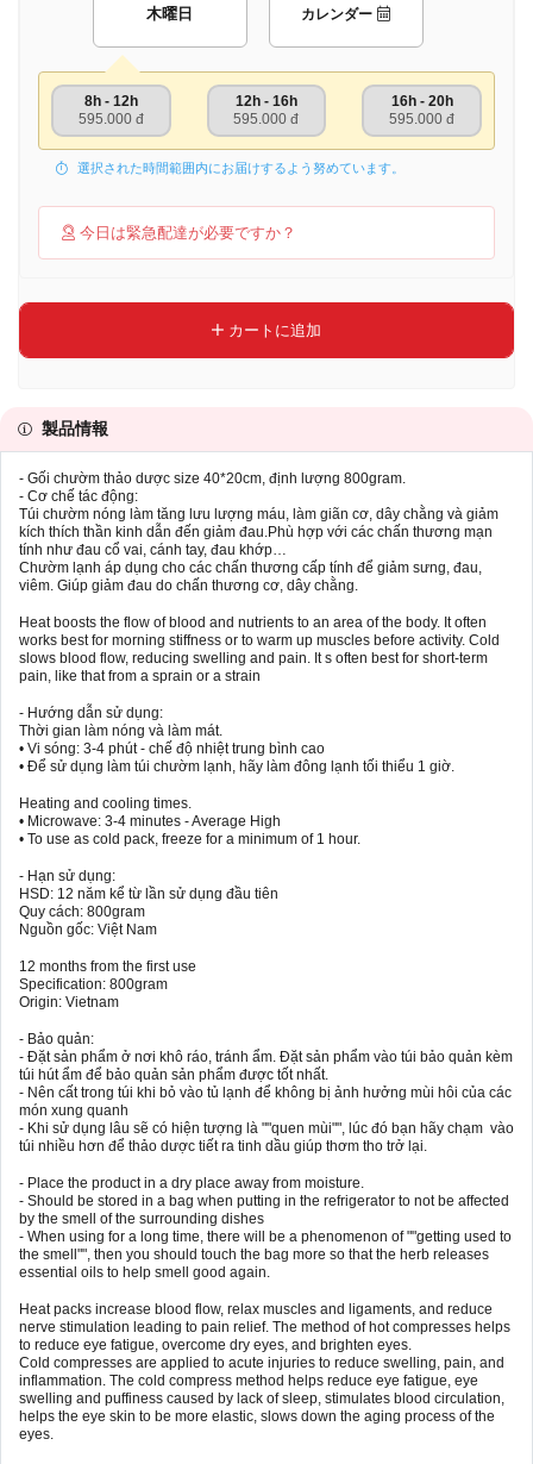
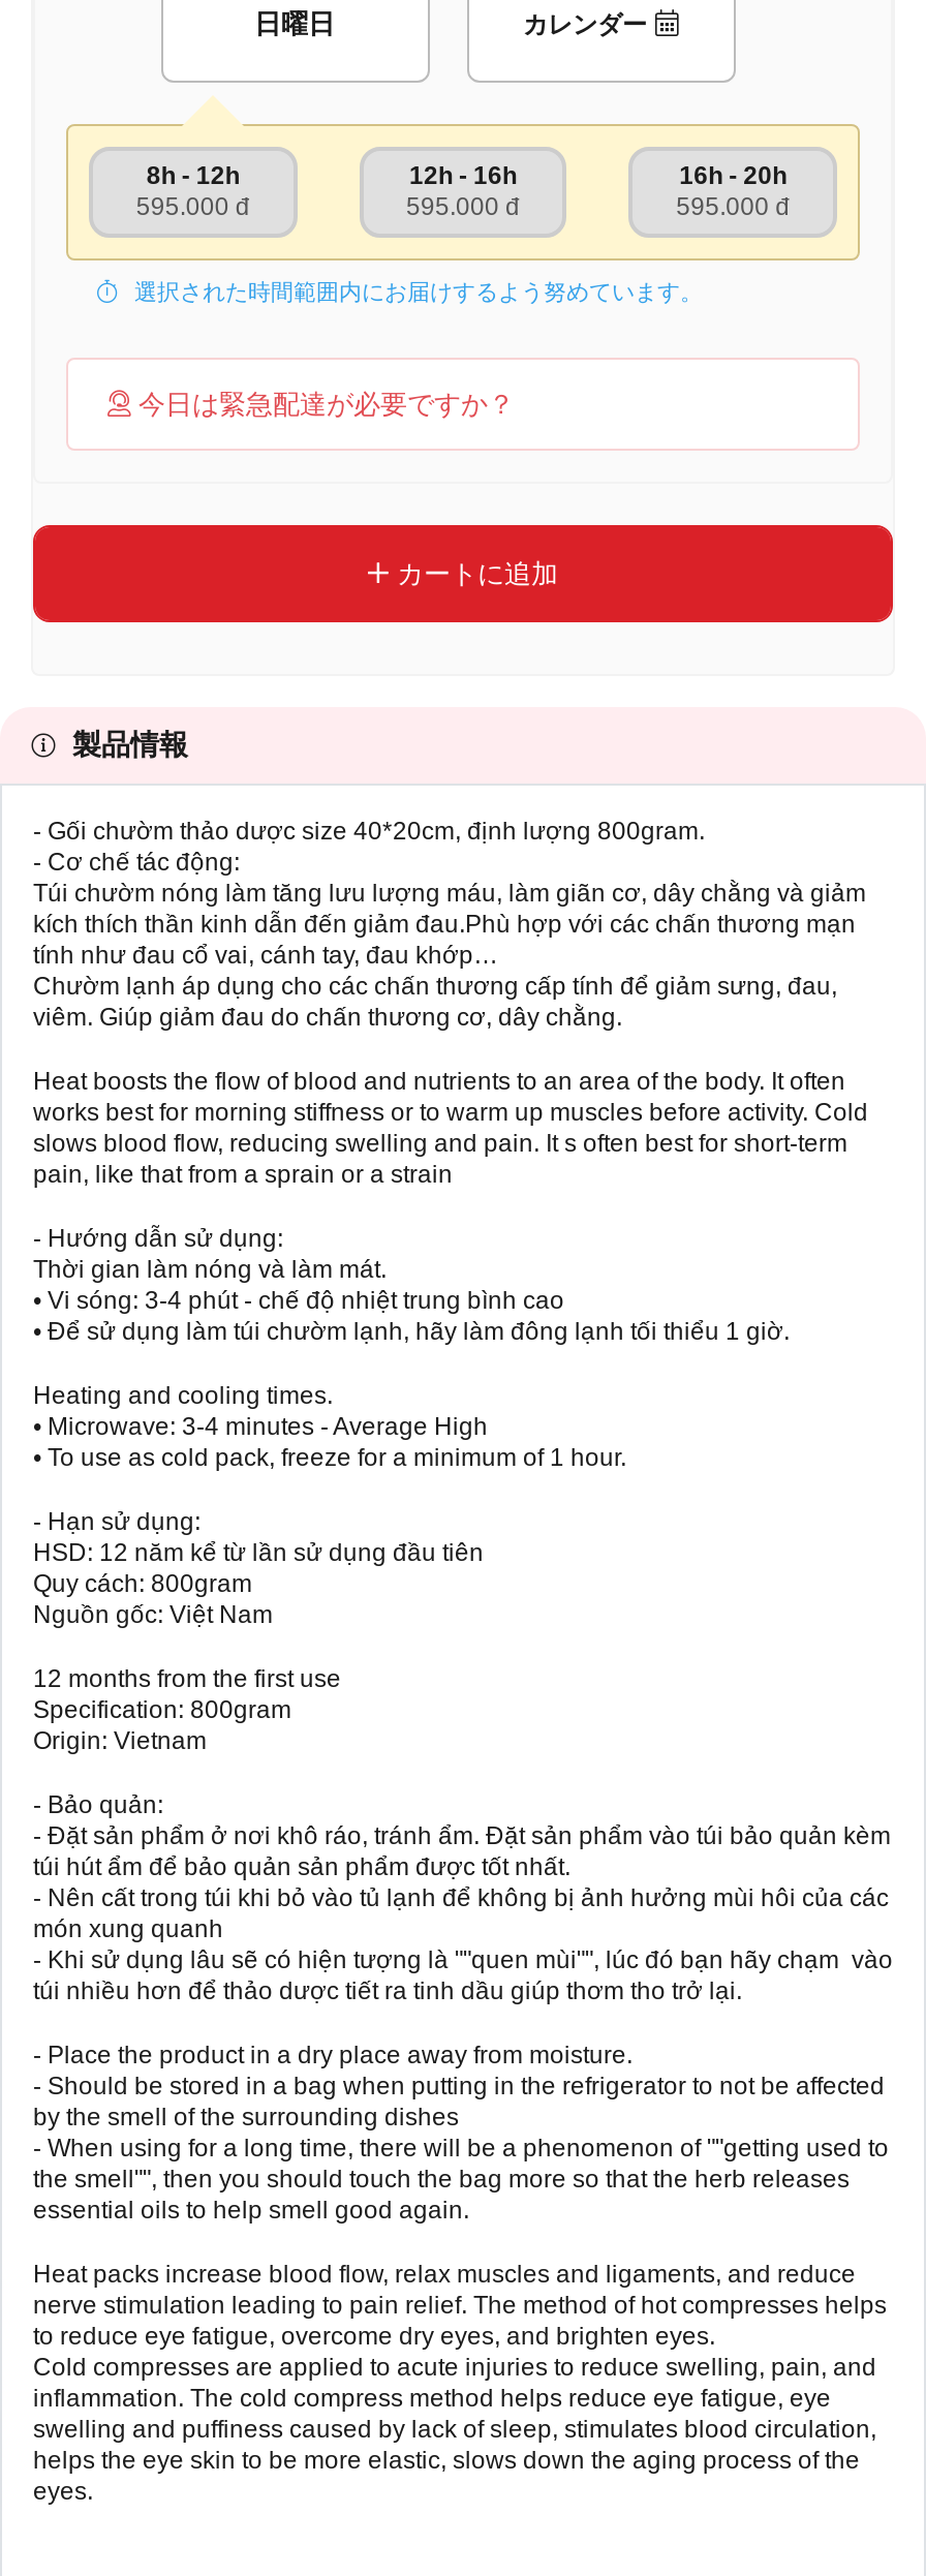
[146,5,193,22] 木曜日 -> [254,8,335,39] 日曜日

